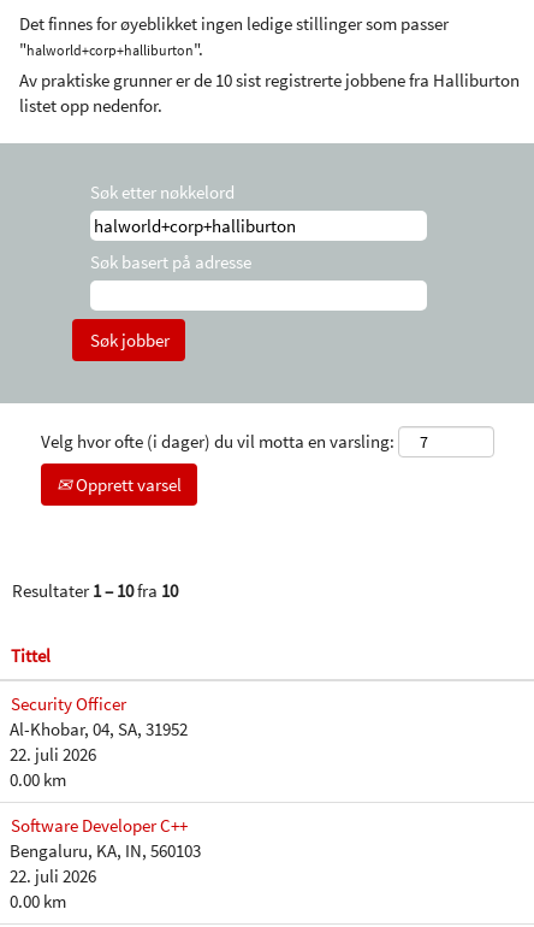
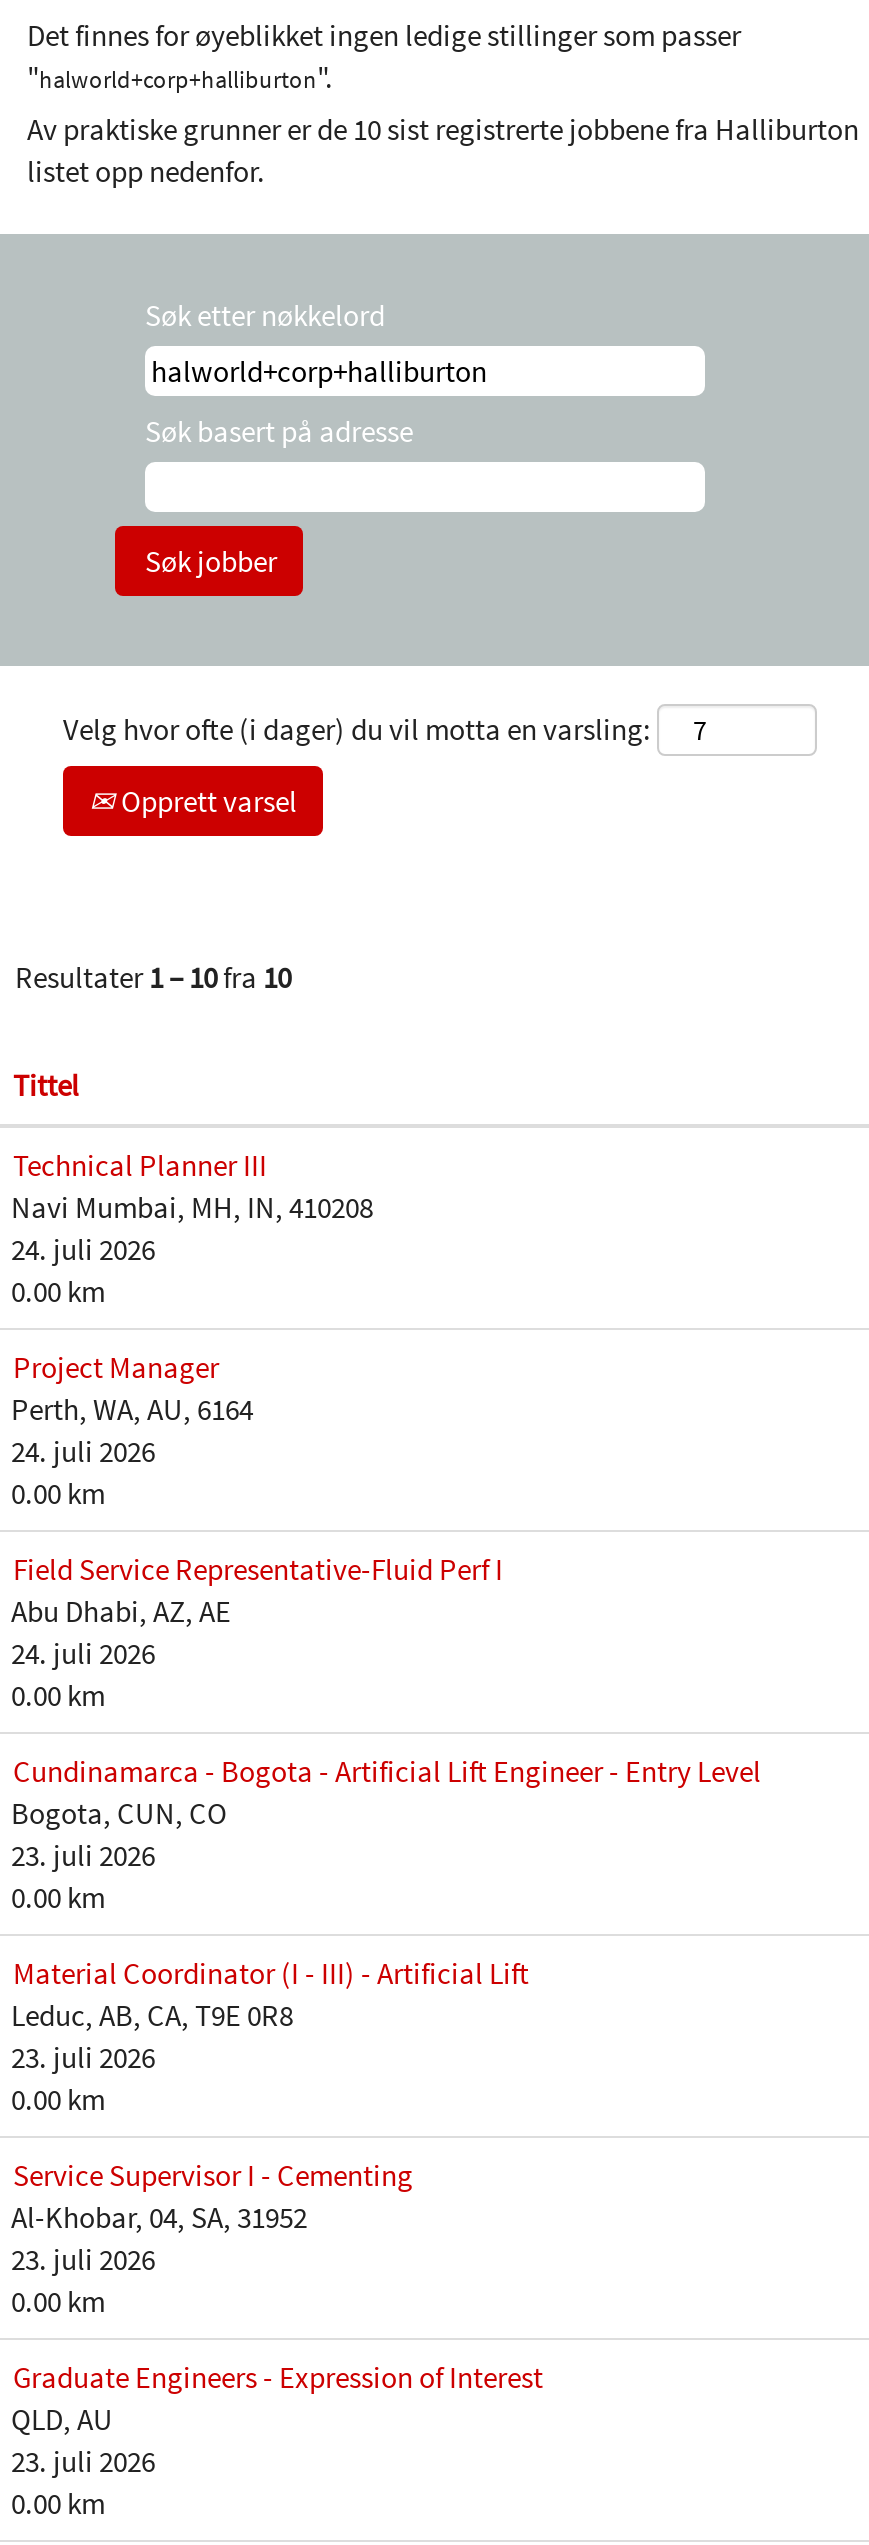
[11,692,126,715] Security Officer -> [11,1146,761,2194] Technical Planner III | Navi Mumbai, MH, IN, 410208 | 24. juli 2026 | 0.00 km | Project Manager | Perth, WA, AU, 6164 | 24. juli 2026 | 0.00 km | Field Service Representative-Fluid Perf I | Abu Dhabi, AZ, AE | 24. juli 2026 | 0.00 km | Cundinamarca - Bogota - Artificial Lift Engineer - Entry Level | Bogota, CUN, CO | 23. juli 2026 | 0.00 km | Material Coordinator (I - III) - Artificial Lift | Leduc, AB, CA, T9E 0R8 | 23. juli 2026 | 0.00 km | Service Supervisor I - Cementing
[10,743,96,766] 22. juli 2026 -> [11,2240,155,2278] 23. juli 2026
[10,814,201,887] Software Developer C++ | Bengaluru, KA, IN, 560103 | 22. juli 2026 -> [11,2358,543,2480] Graduate Engineers - Expression of Interest | QLD, AU | 23. juli 2026

